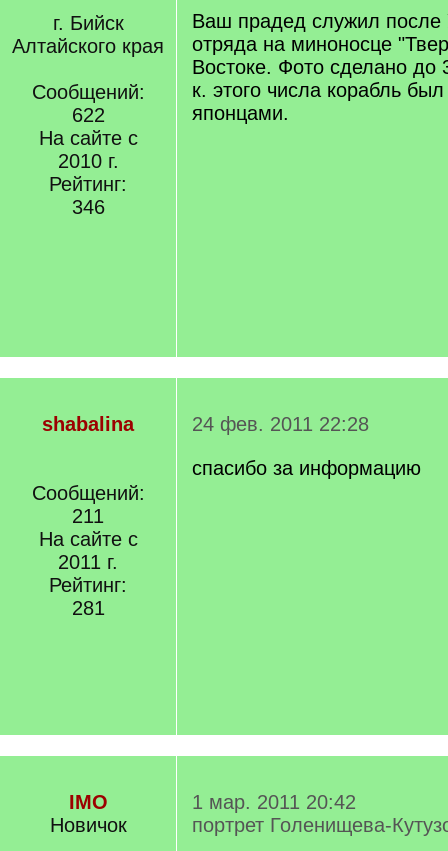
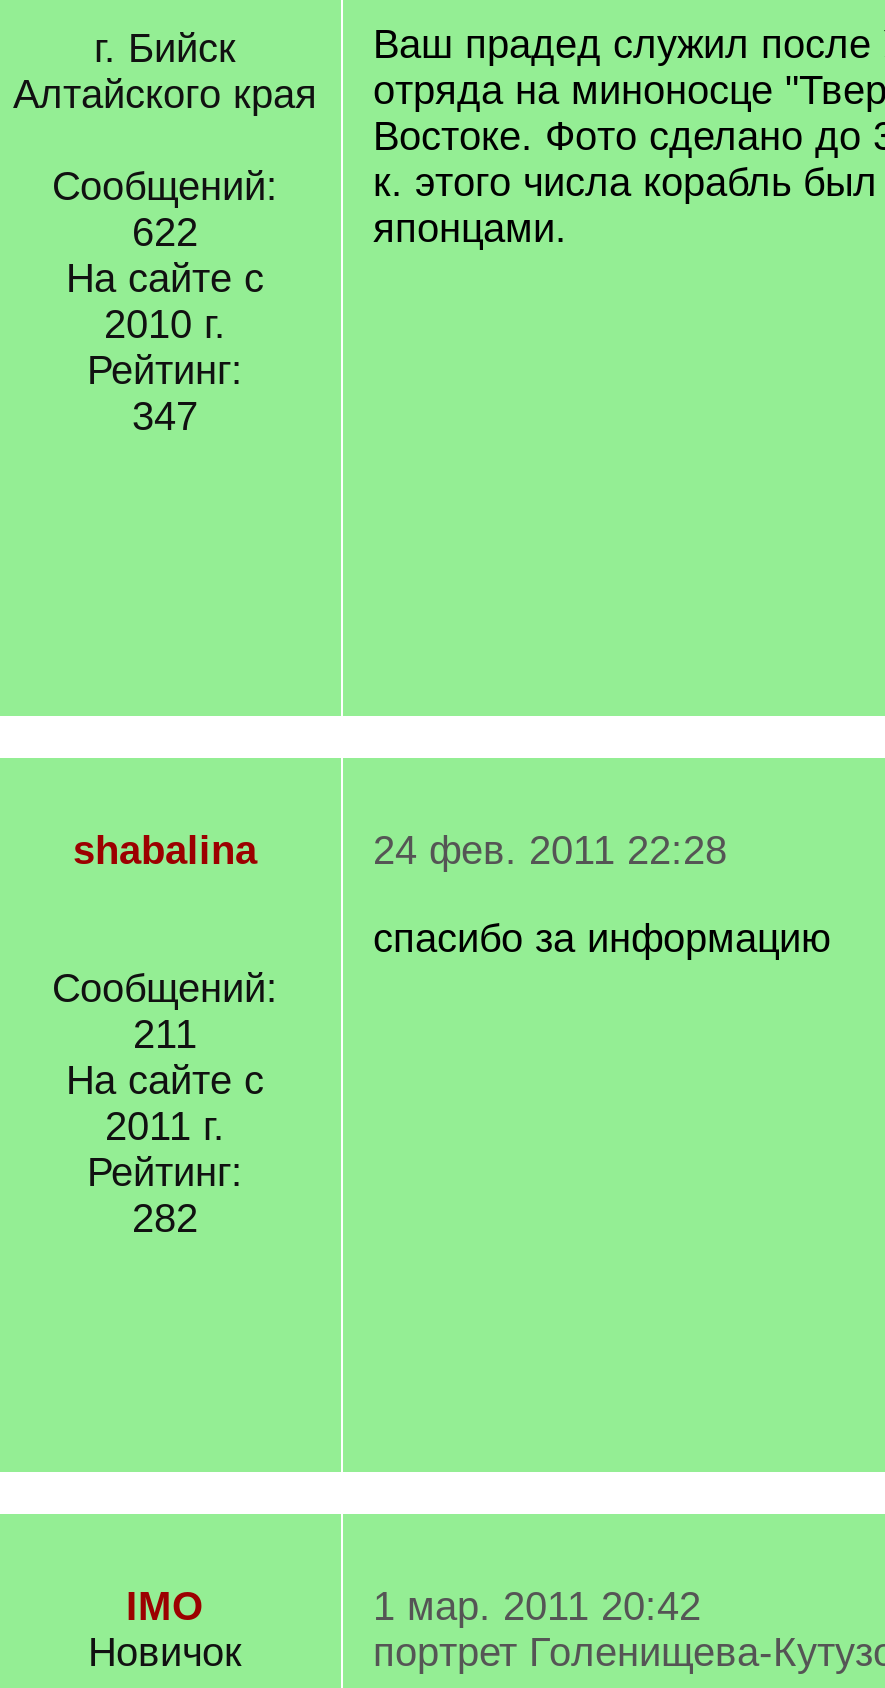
[71,196,104,218] 346 -> [132,394,198,438] 347
[71,597,104,619] 281 -> [132,1196,198,1240] 282

